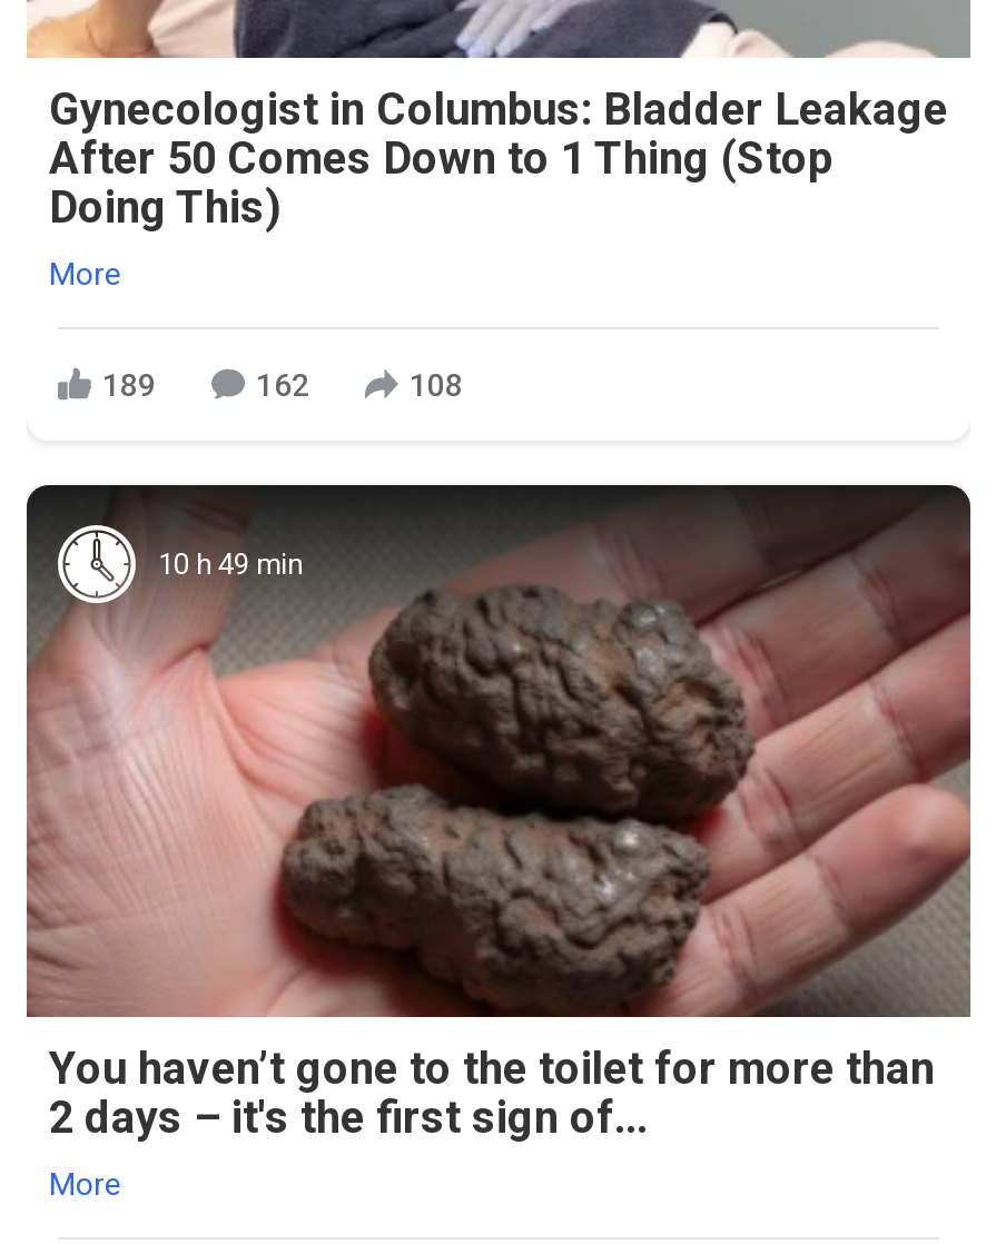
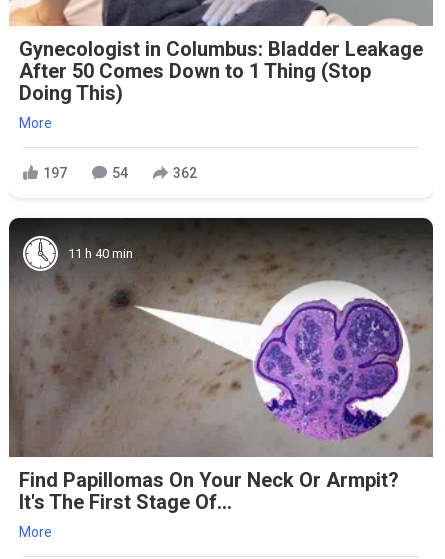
[102,366,463,402] 189 | 162 | 108 -> [43,164,197,180] 197 | 54 | 362
[27,534,970,1019] [image] | 10 h 49 min -> [9,238,433,458] [image] | 11 h 40 min
[49,1040,935,1143] You haven’t gone to the toilet for more than | 2 days – it's the first sign of... -> [19,467,399,513] Find Papillomas On Your Neck Or Armpit? | It's The First Stage Of...

